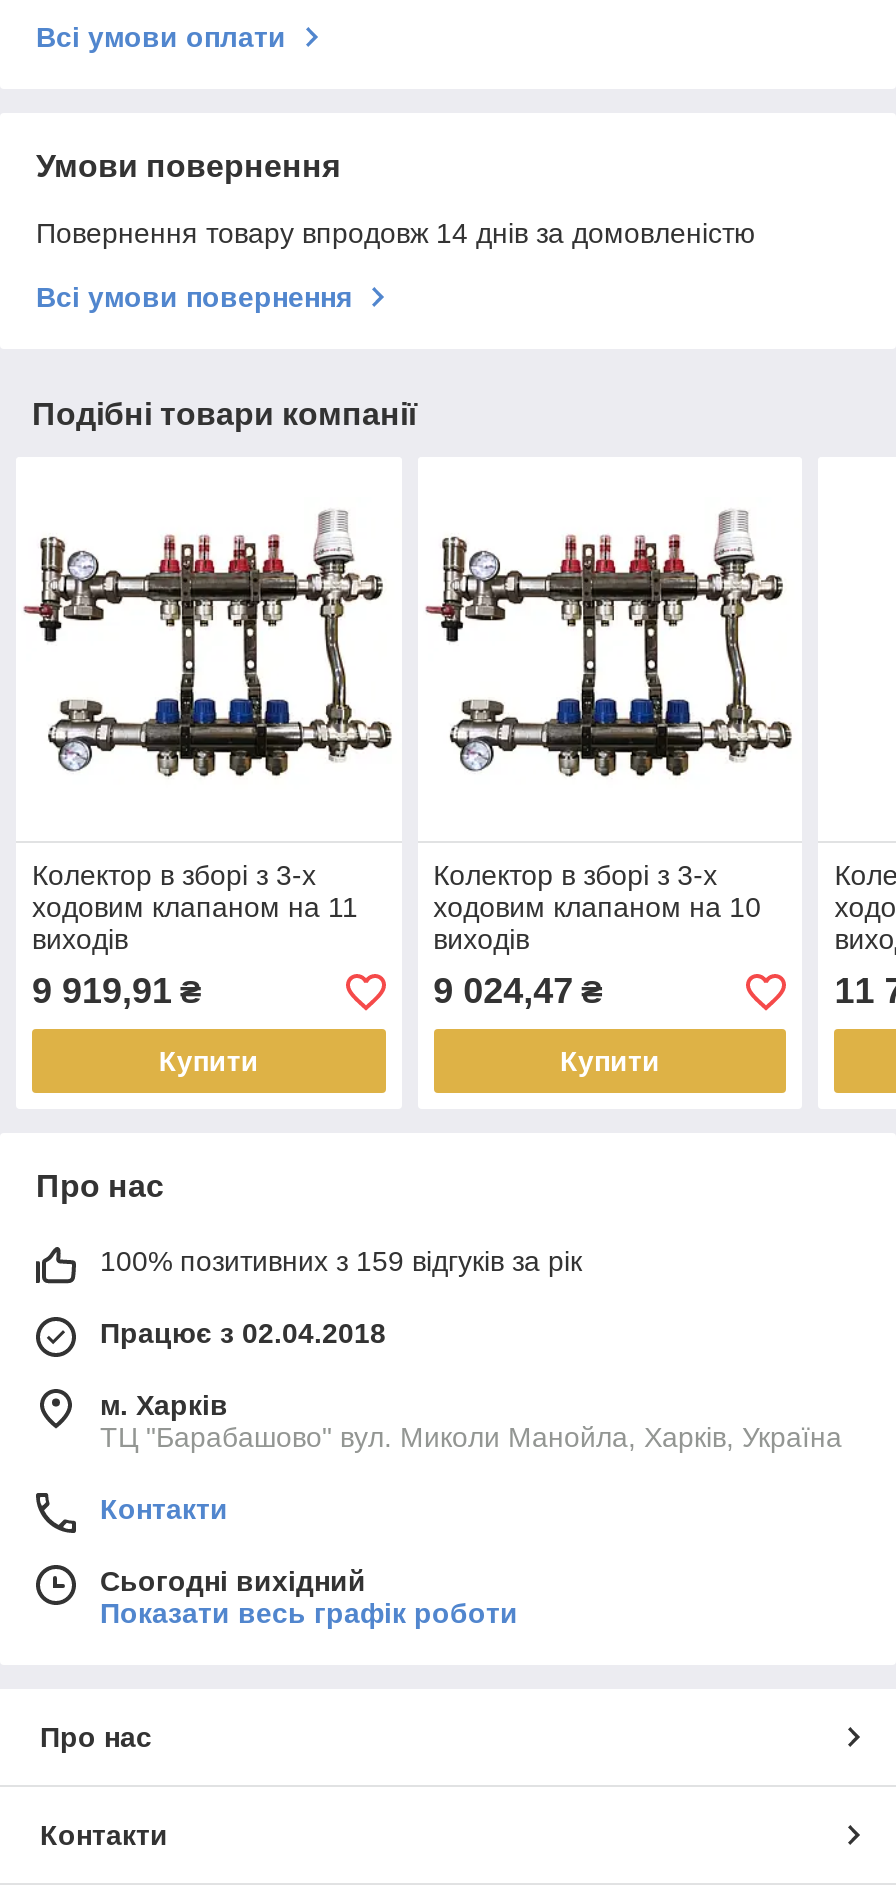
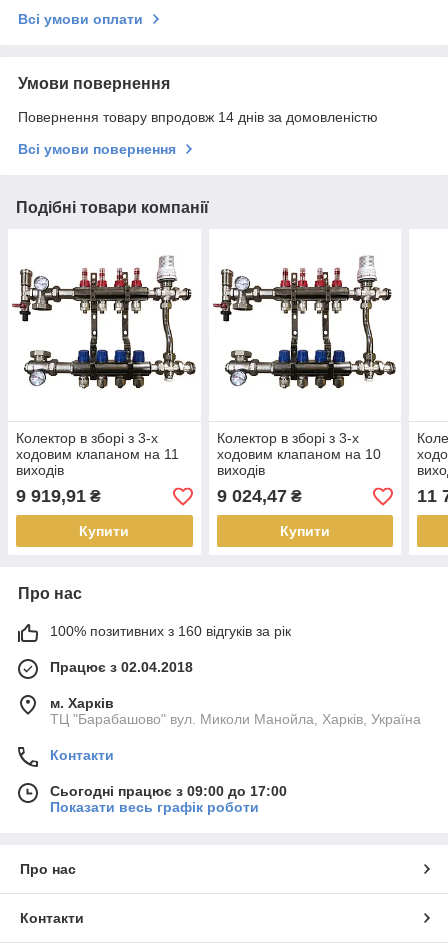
[100,1246,582,1278] 100% позитивних з 159 відгуків за рік -> [50,623,291,639] 100% позитивних з 160 відгуків за рік
[100,1566,366,1598] Сьогодні вихідний -> [50,783,287,799] Сьогодні працює з 09:00 до 17:00

